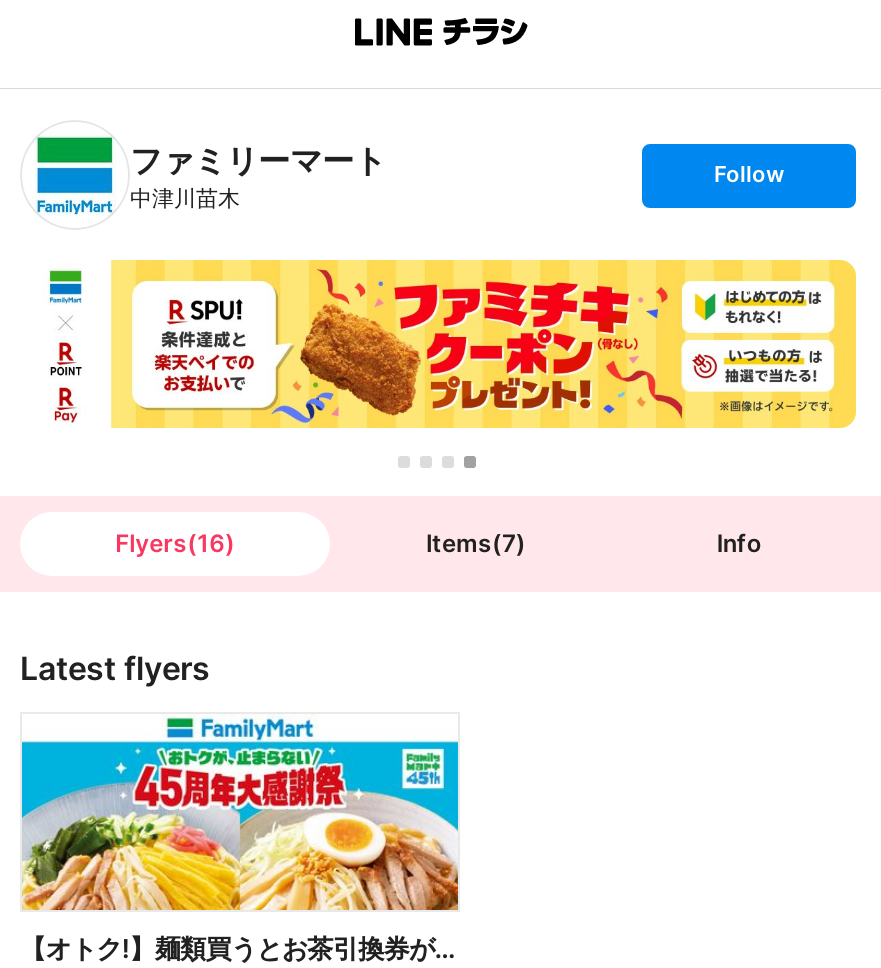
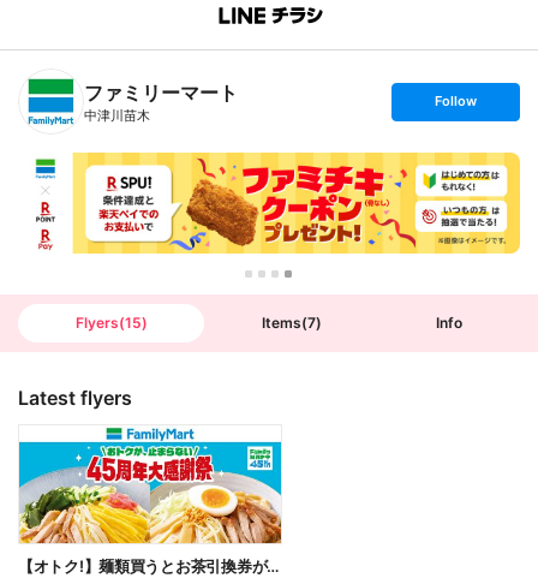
[115,527,235,557] Flyers(16) -> [75,313,147,331] Flyers(15)

